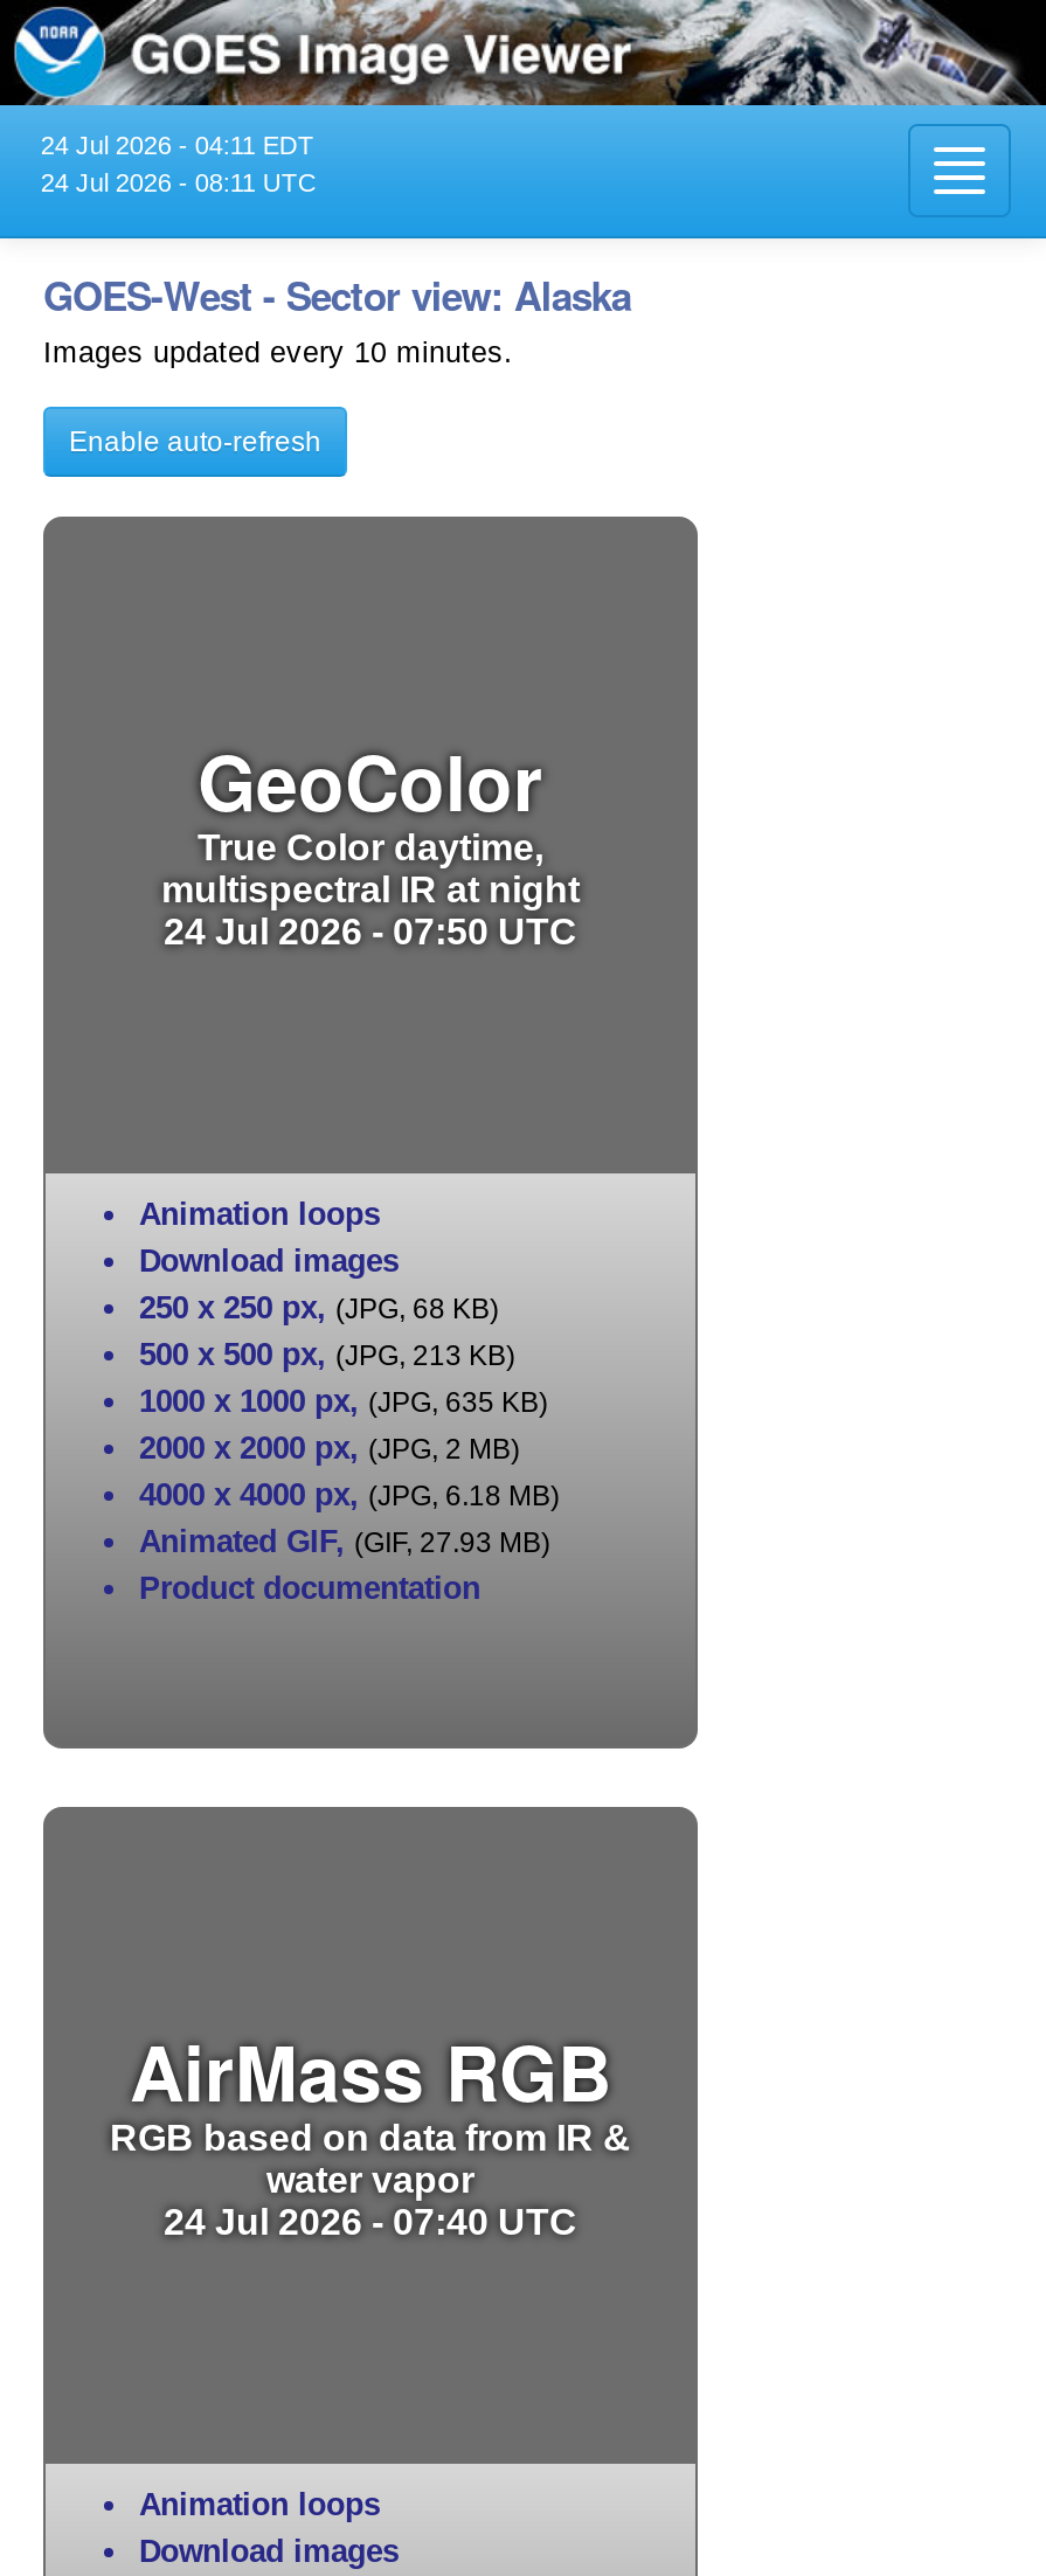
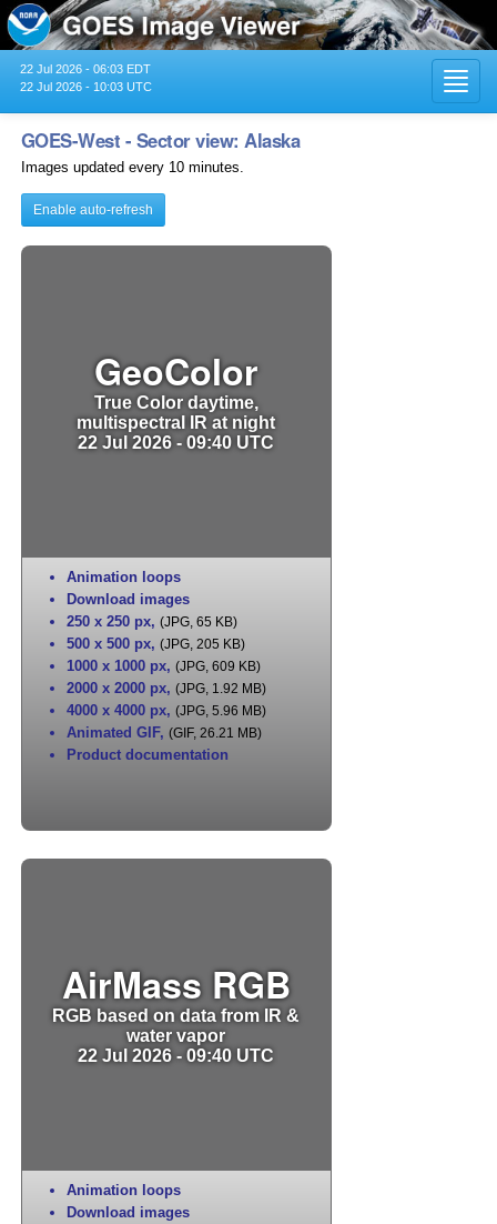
[41,130,314,158] 24 Jul 2026 - 04:11 EDT -> [20,62,151,75] 22 Jul 2026 - 06:03 EDT
[41,168,316,196] 24 Jul 2026 - 08:11 UTC -> [20,80,152,93] 22 Jul 2026 - 10:03 UTC
[164,910,577,952] 24 Jul 2026 - 07:50 UTC -> [78,432,275,452] 22 Jul 2026 - 09:40 UTC
[139,1291,499,1326] 250 x 250 px, (JPG, 68 KB) -> [67,613,237,630] 250 x 250 px, (JPG, 65 KB)
[139,1337,515,1372] 500 x 500 px, (JPG, 213 KB) -> [67,635,245,652] 500 x 500 px, (JPG, 205 KB)
[139,1384,548,1419] 1000 x 1000 px, (JPG, 635 KB) -> [67,658,261,674] 1000 x 1000 px, (JPG, 609 KB)
[139,1431,520,1466] 2000 x 2000 px, (JPG, 2 MB) -> [67,680,266,697] 2000 x 2000 px, (JPG, 1.92 MB)
[139,1478,560,1513] 4000 x 4000 px, (JPG, 6.18 MB) -> [67,702,266,719] 4000 x 4000 px, (JPG, 5.96 MB)
[139,1524,550,1559] Animated GIF, (GIF, 27.93 MB) -> [67,724,262,741] Animated GIF, (GIF, 26.21 MB)
[164,2200,577,2242] 24 Jul 2026 - 07:40 UTC -> [78,1045,275,1065] 22 Jul 2026 - 09:40 UTC

